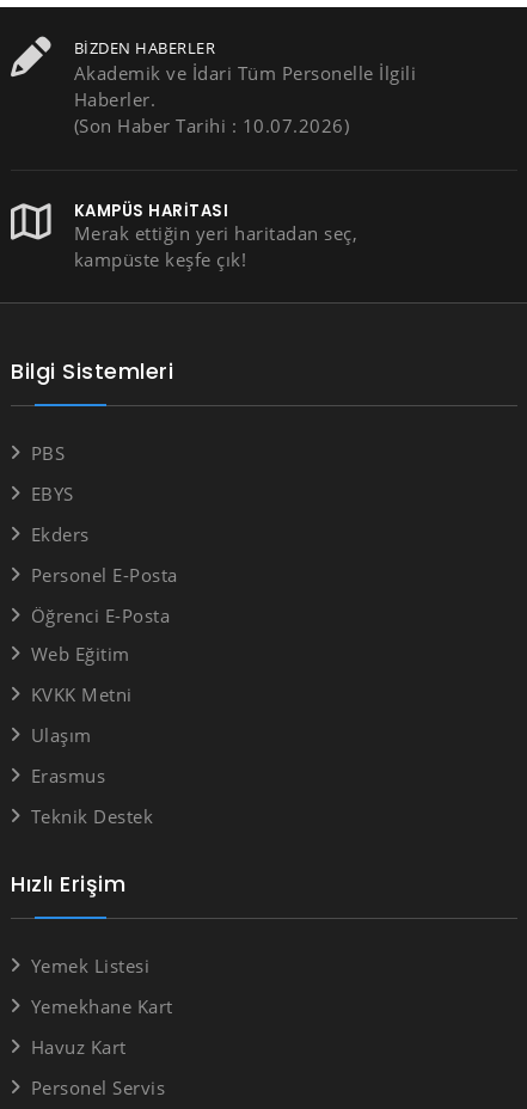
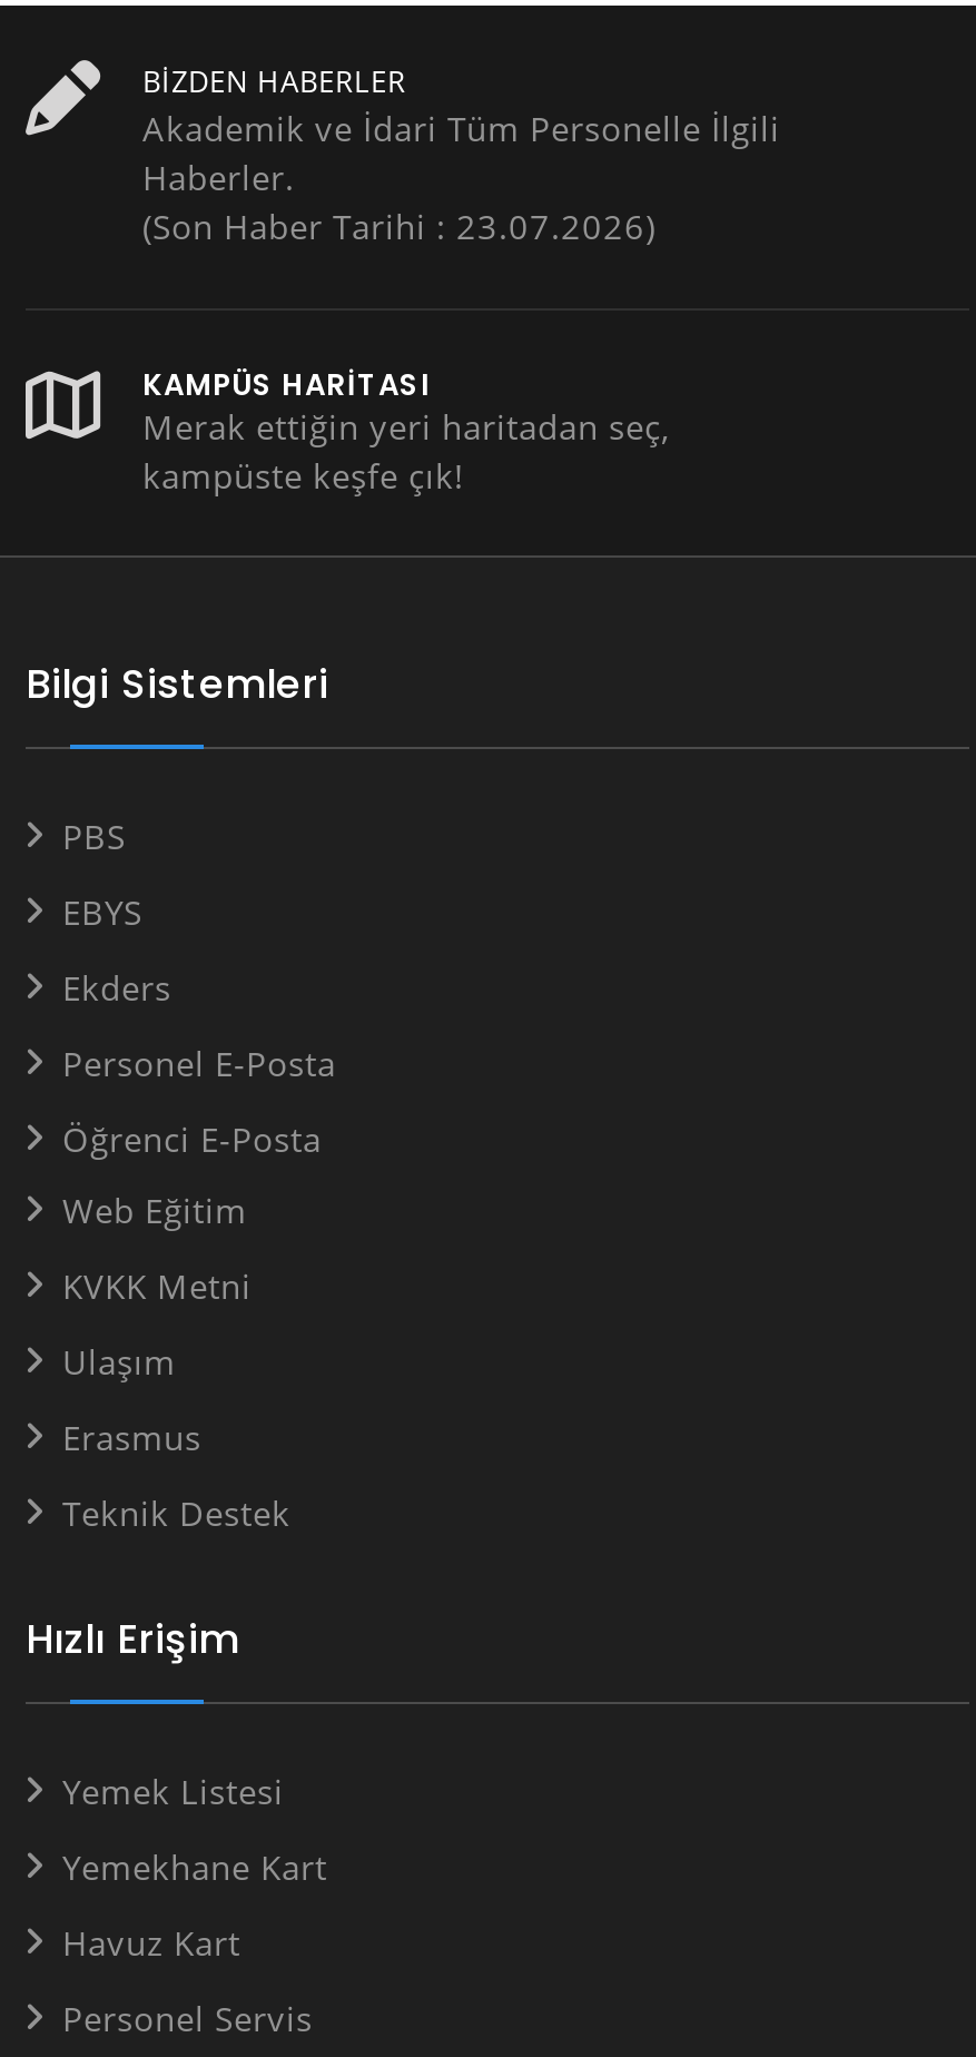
[73,114,349,138] (Son Haber Tarihi : 10.07.2026) -> [142,205,655,249] (Son Haber Tarihi : 23.07.2026)

